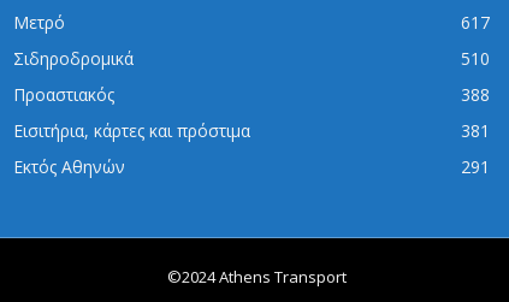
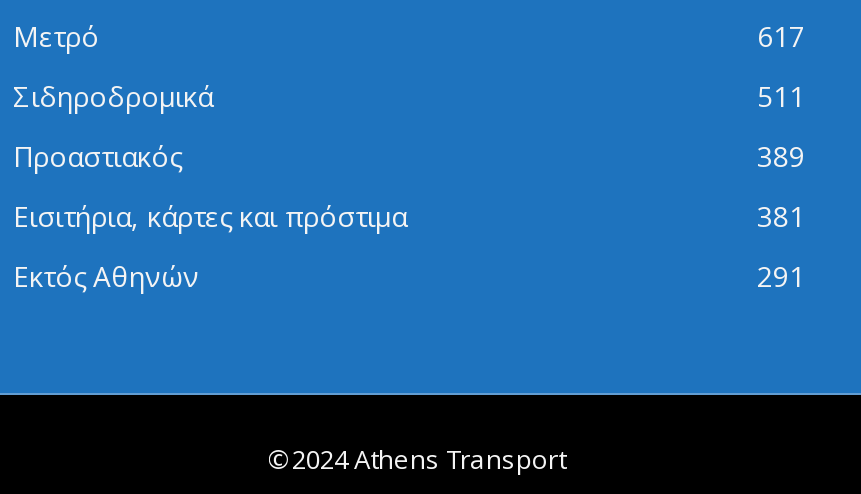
[461,47,490,69] 510 -> [757,76,805,114] 511
[461,83,490,106] 388 -> [757,136,805,174] 389

